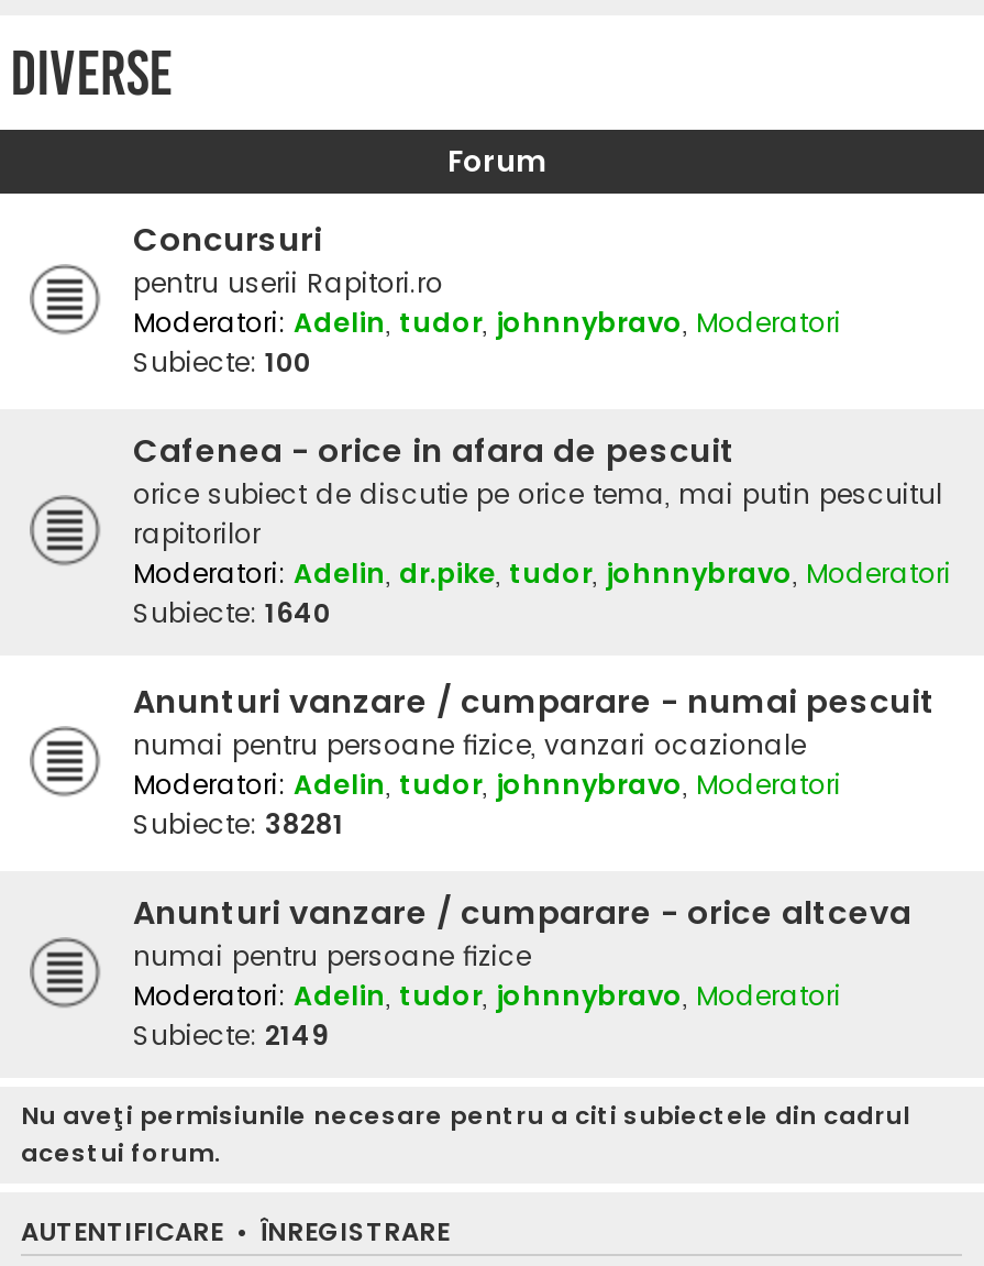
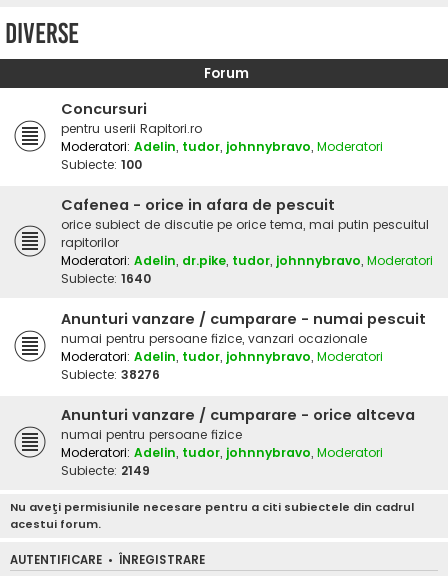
[133,805,344,843] Subiecte: 38281 -> [61,366,160,383] Subiecte: 38276

